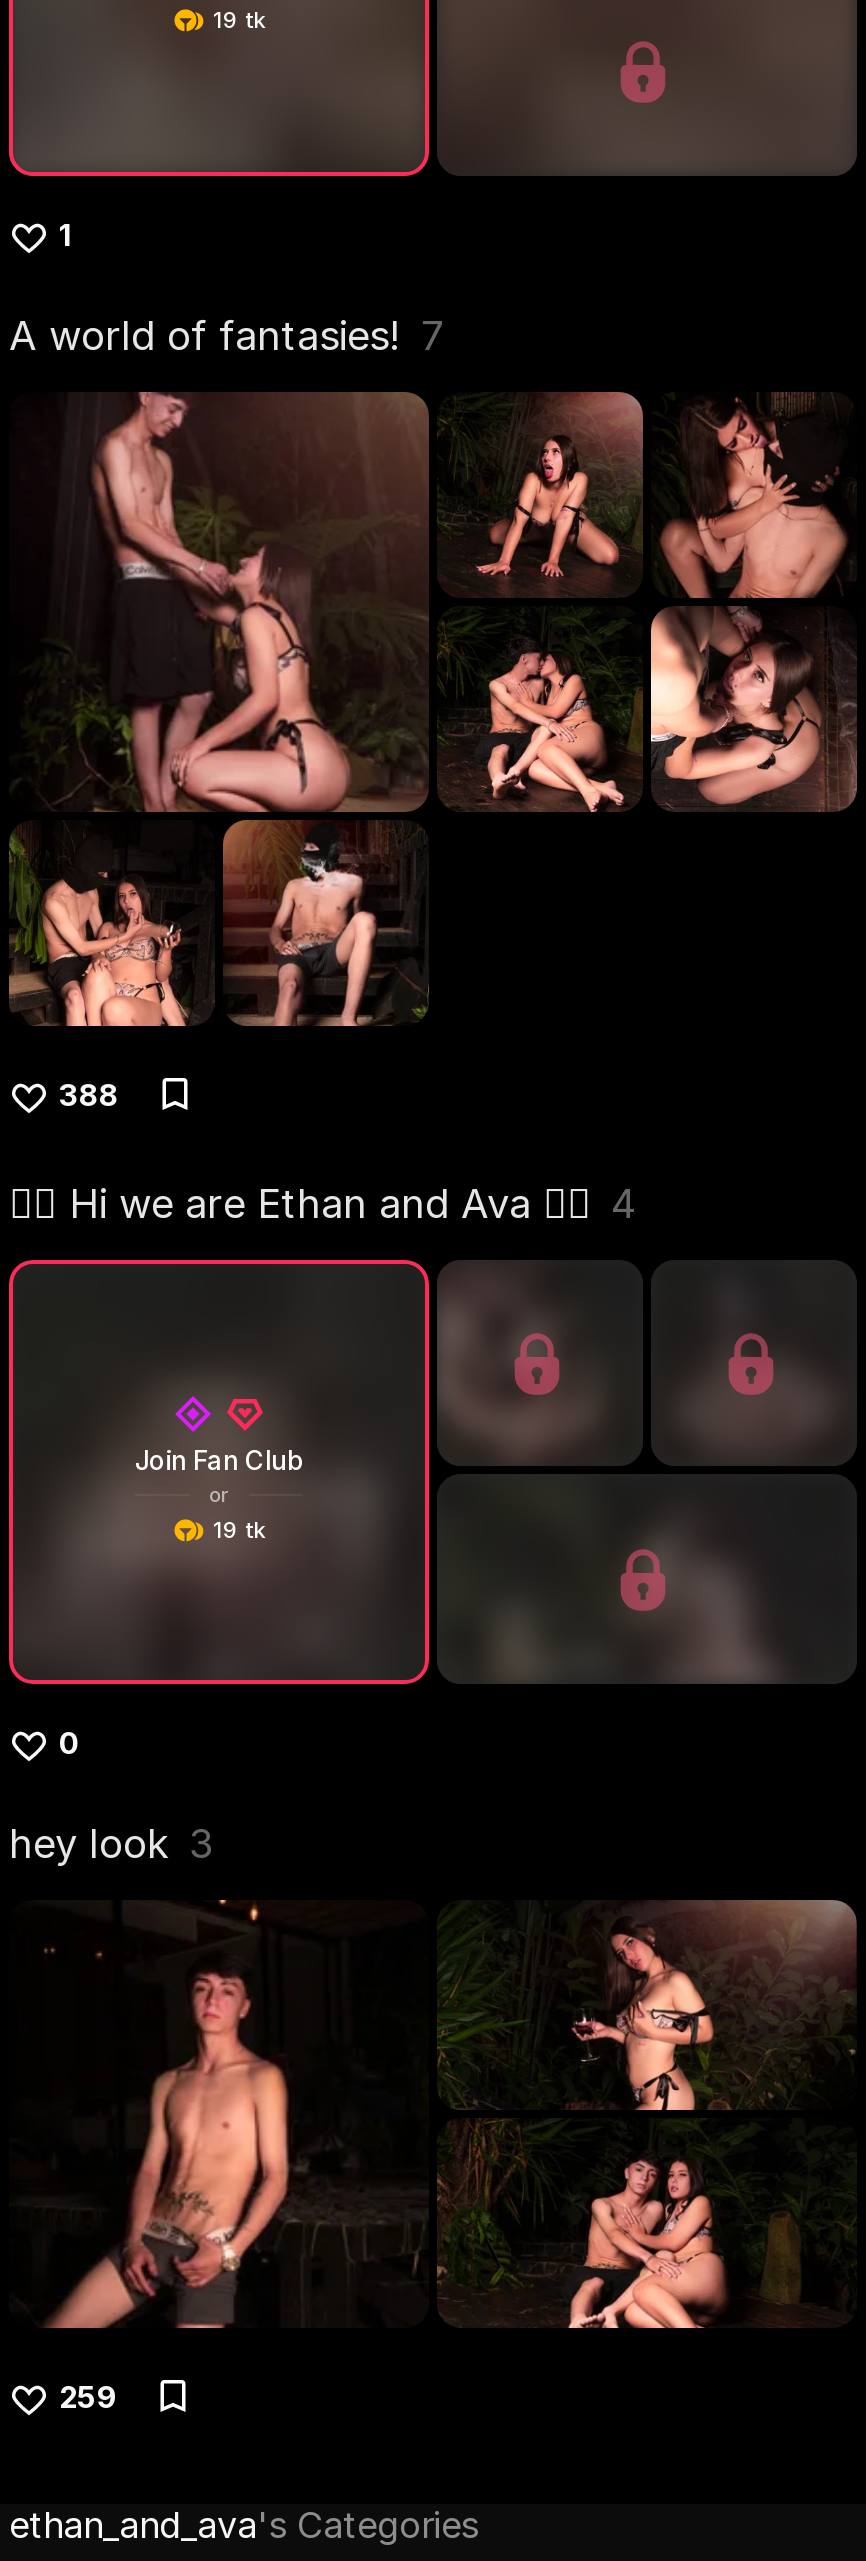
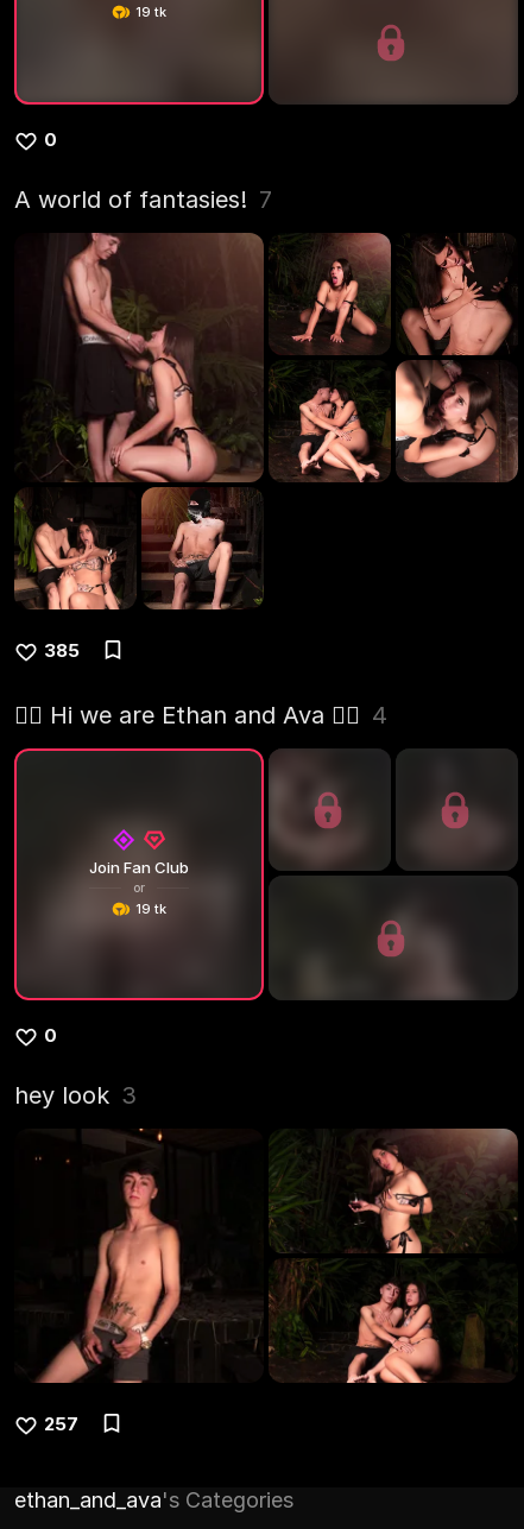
[59,216,71,254] 1 -> [44,129,57,151] 0
[59,1075,119,1113] 388 -> [44,639,80,661] 385
[59,2377,117,2415] 259 -> [44,1412,78,1435] 257

